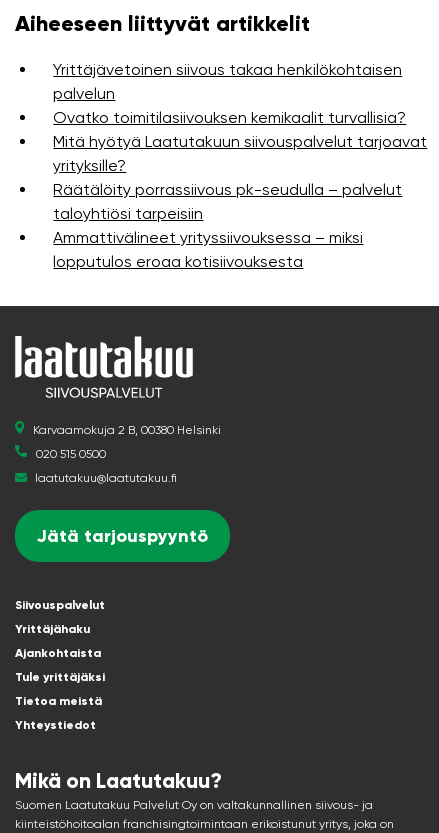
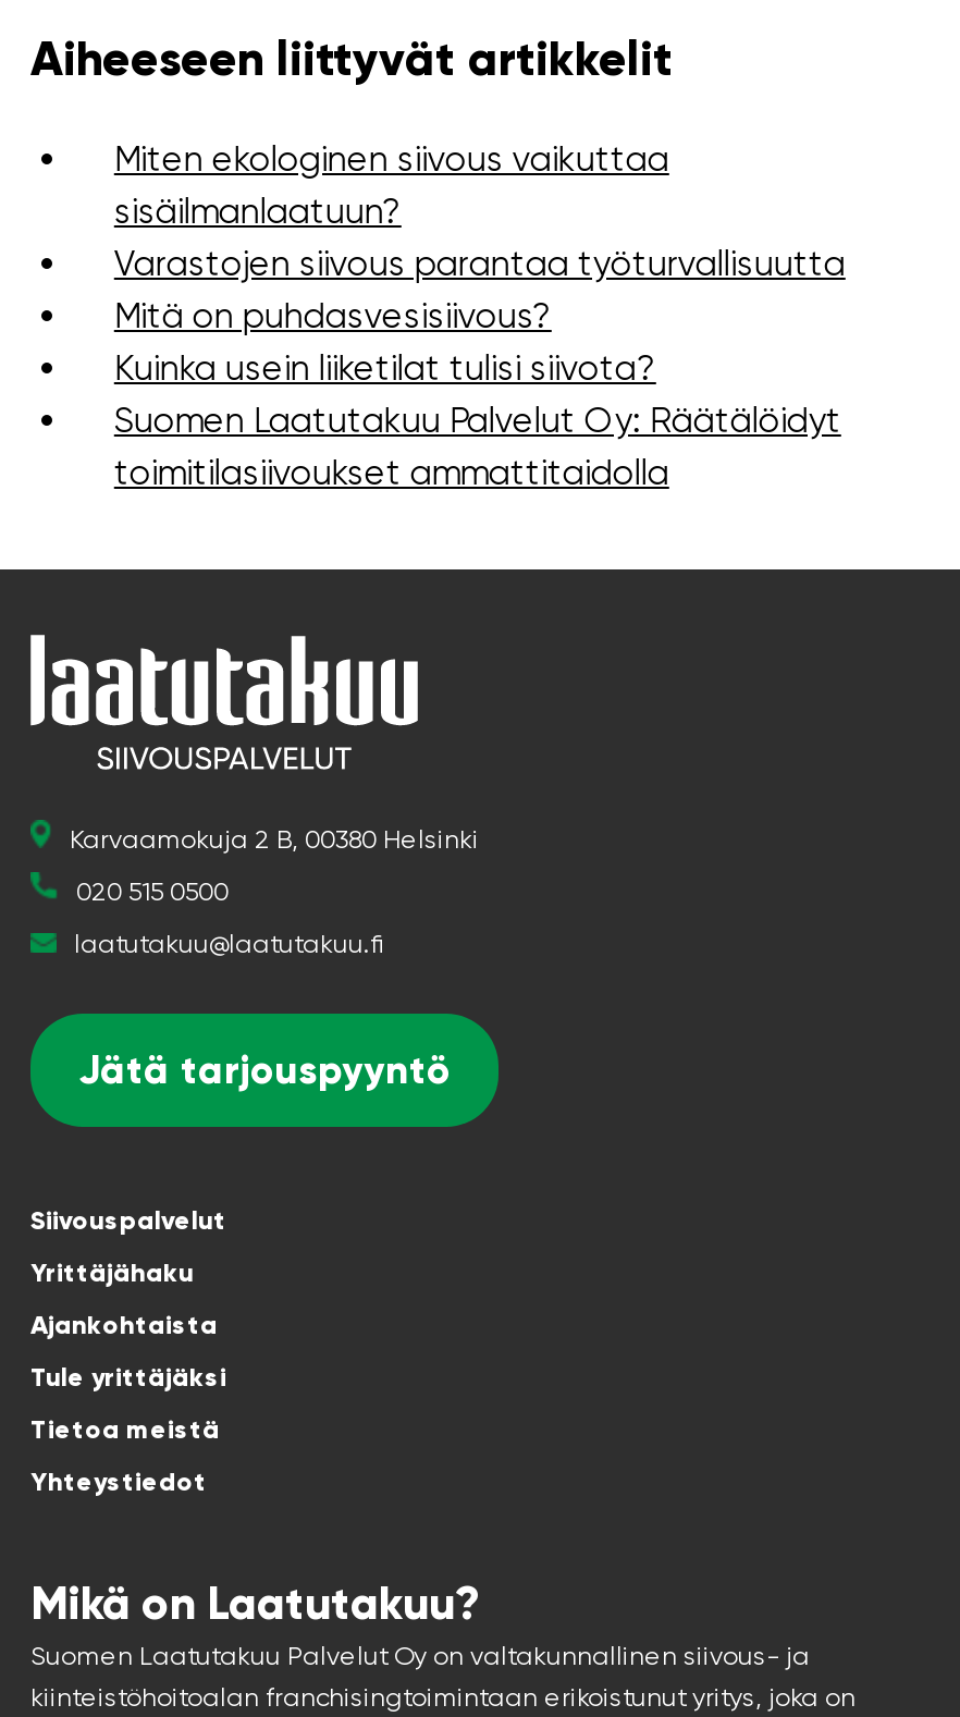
[53,60,427,271] Yrittäjävetoinen siivous takaa henkilökohtaisen | palvelun | Ovatko toimitilasiivouksen kemikaalit turvallisia? | Mitä hyötyä Laatutakuun siivouspalvelut tarjoavat | yrityksille? | Räätälöity porrassiivous pk-seudulla – palvelut | taloyhtiösi tarpeisiin | Ammattivälineet yrityssiivouksessa – miksi | lopputulos eroaa kotisiivouksesta -> [114,137,845,492] Miten ekologinen siivous vaikuttaa | sisäilmanlaatuun? | Varastojen siivous parantaa työturvallisuutta | Mitä on puhdasvesisiivous? | Kuinka usein liiketilat tulisi siivota? | Suomen Laatutakuu Palvelut Oy: Räätälöidyt | toimitilasiivoukset ammattitaidolla

